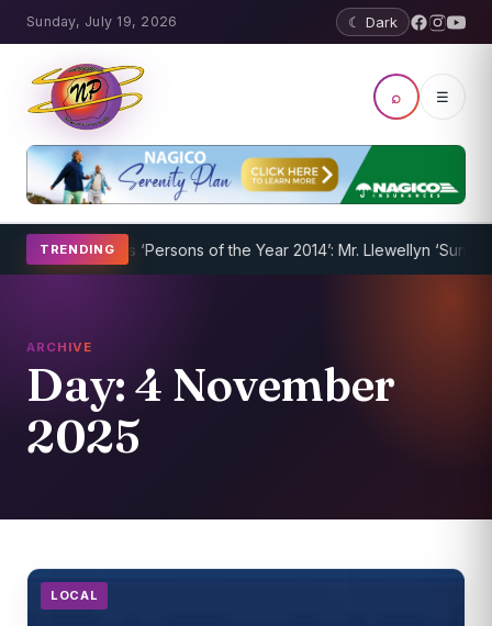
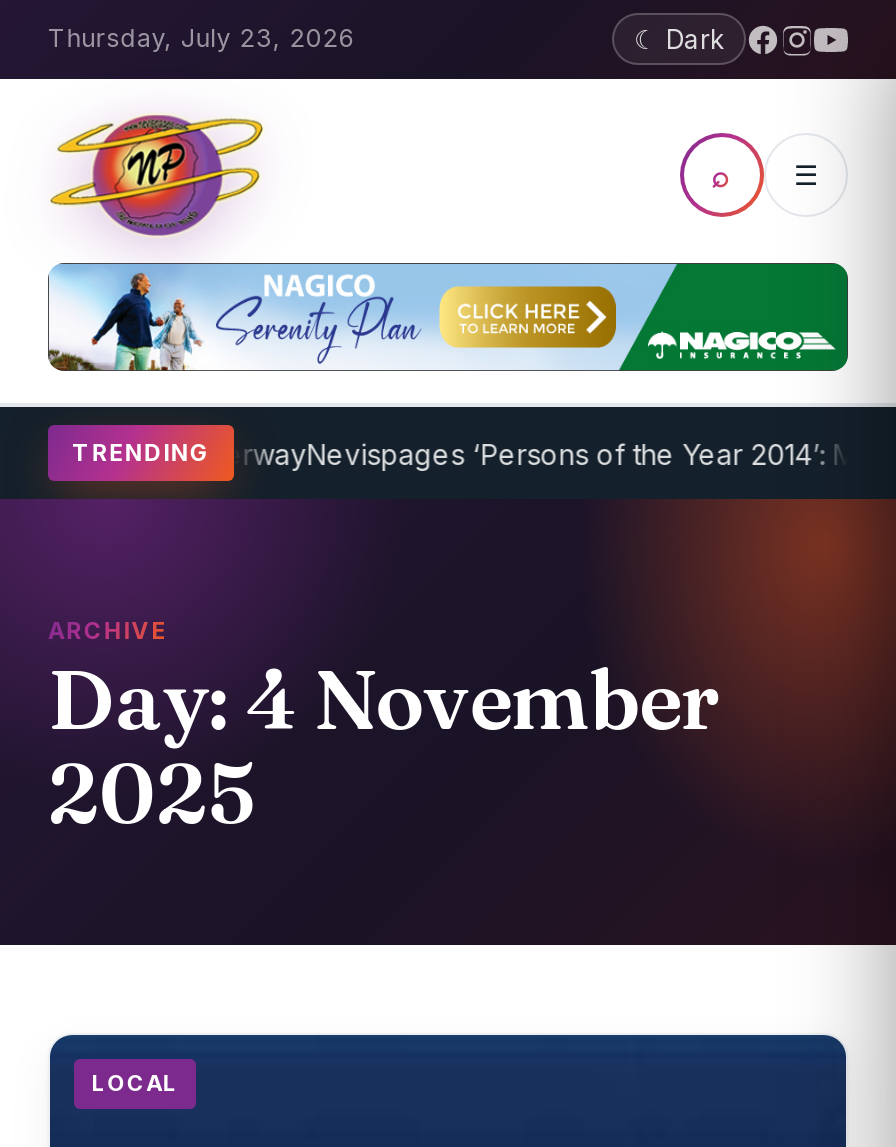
[26,13,177,30] Sunday, July 19, 2026 -> [48,23,356,53] Thursday, July 23, 2026

